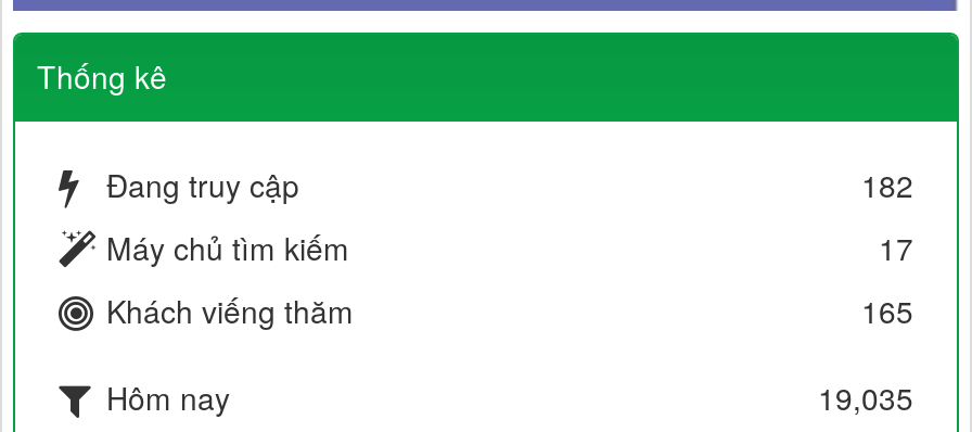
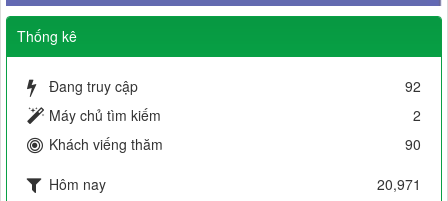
[861,163,913,207] 182 -> [405,76,421,96] 92
[879,226,913,270] 17 -> [413,105,421,125] 2
[861,289,913,333] 165 -> [405,134,421,154] 90
[818,376,913,419] 19,035 -> [377,174,421,194] 20,971

